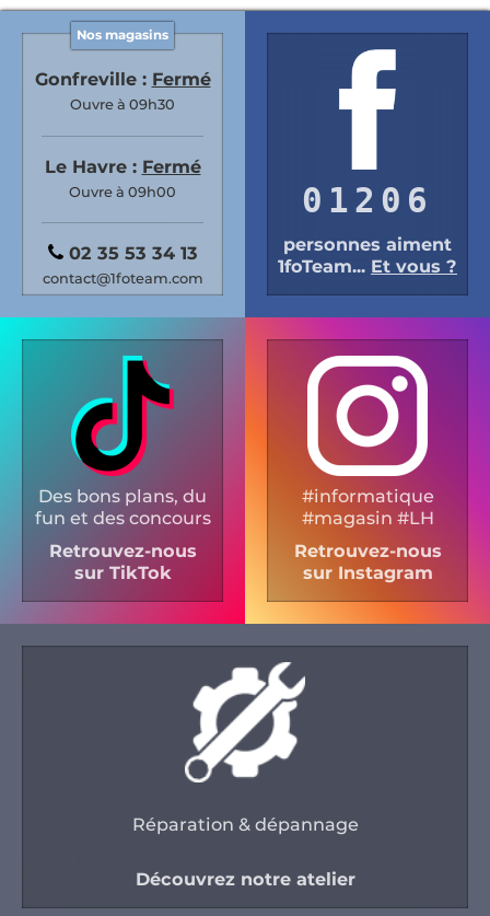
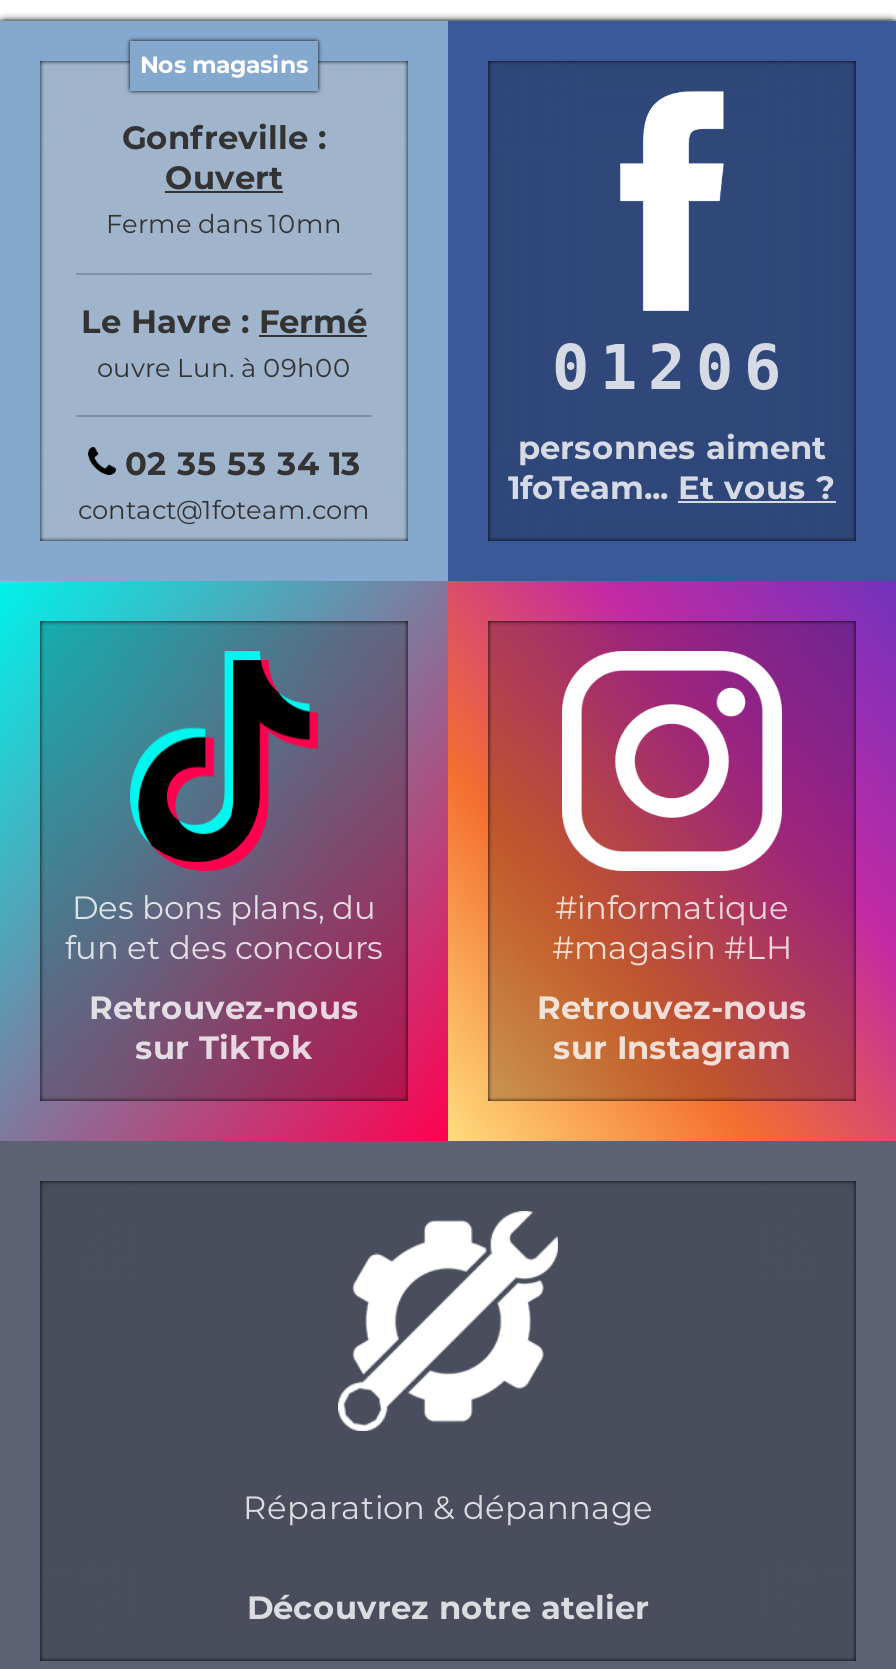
[34,68,211,113] Gonfreville : Fermé | Ouvre à 09h30 -> [106,118,342,240] Gonfreville : | Ouvert | Ferme dans 10mn
[69,184,176,200] Ouvre à 09h00 -> [97,353,351,383] ouvre Lun. à 09h00

